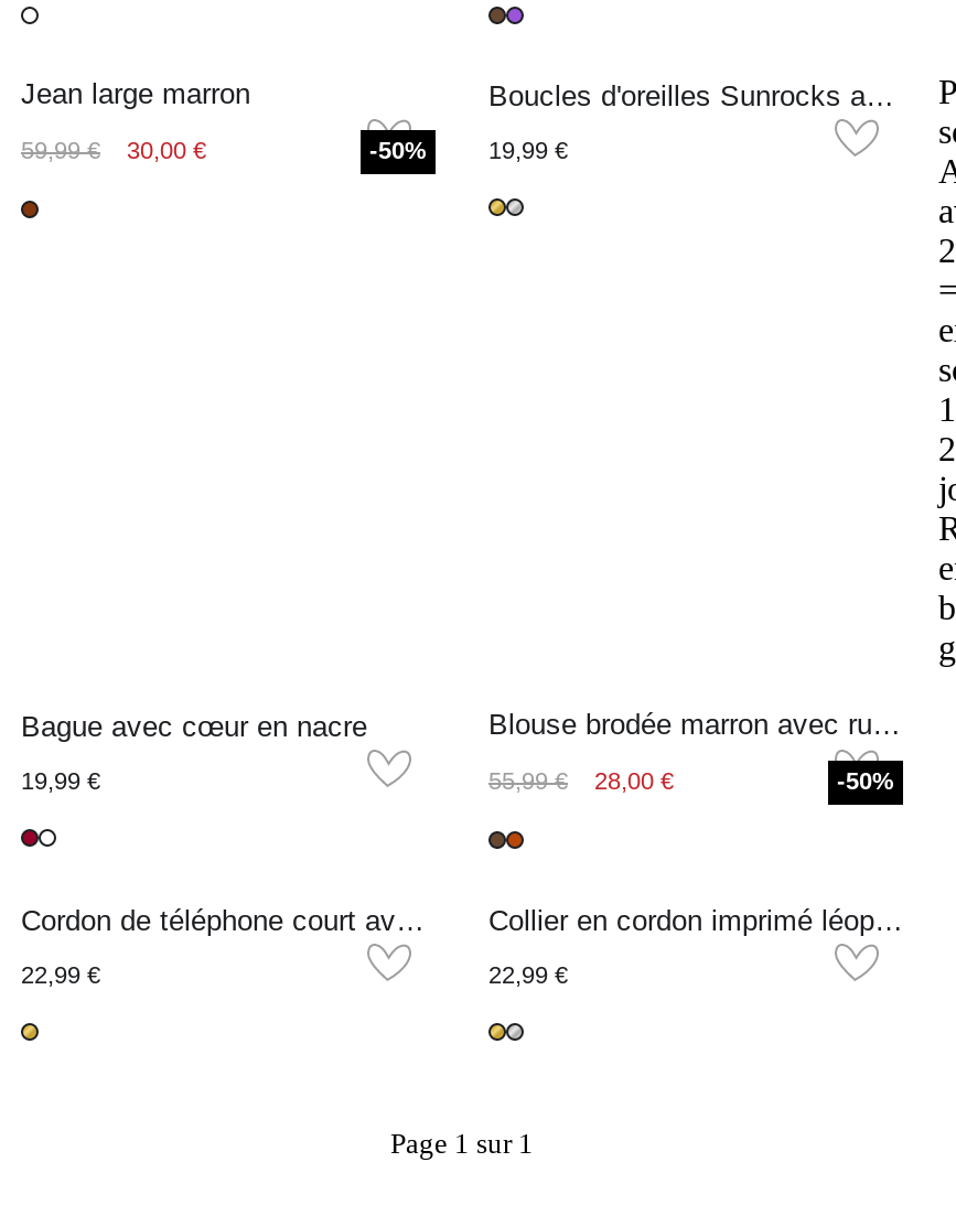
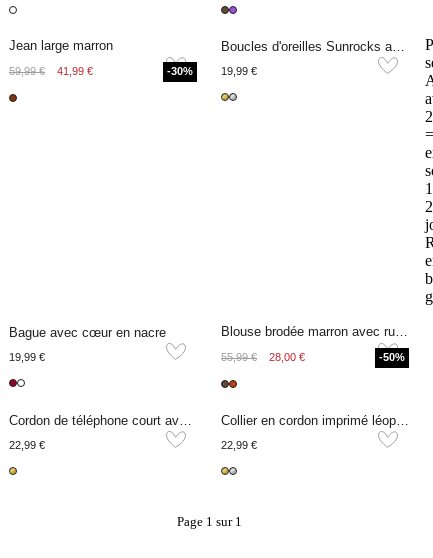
[21,138,206,164] 59,99 € 30,00 € -> [9,65,93,77] 59,99 € 41,99 €
[369,138,427,164] -50% -> [167,65,193,77] -30%

